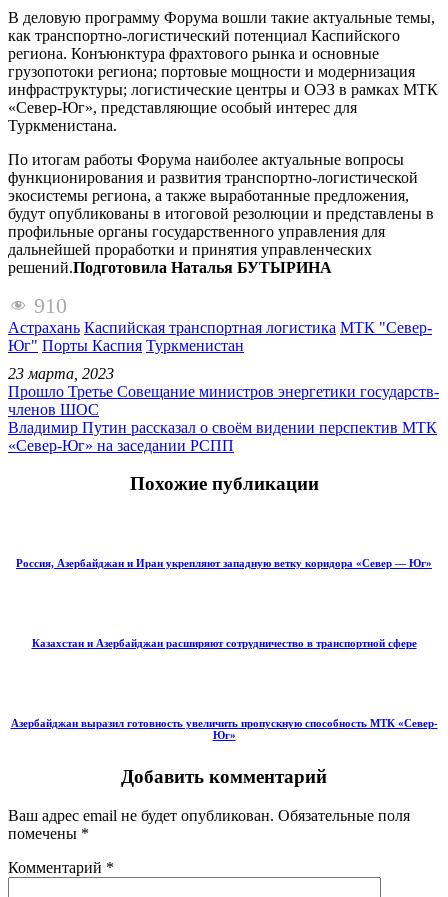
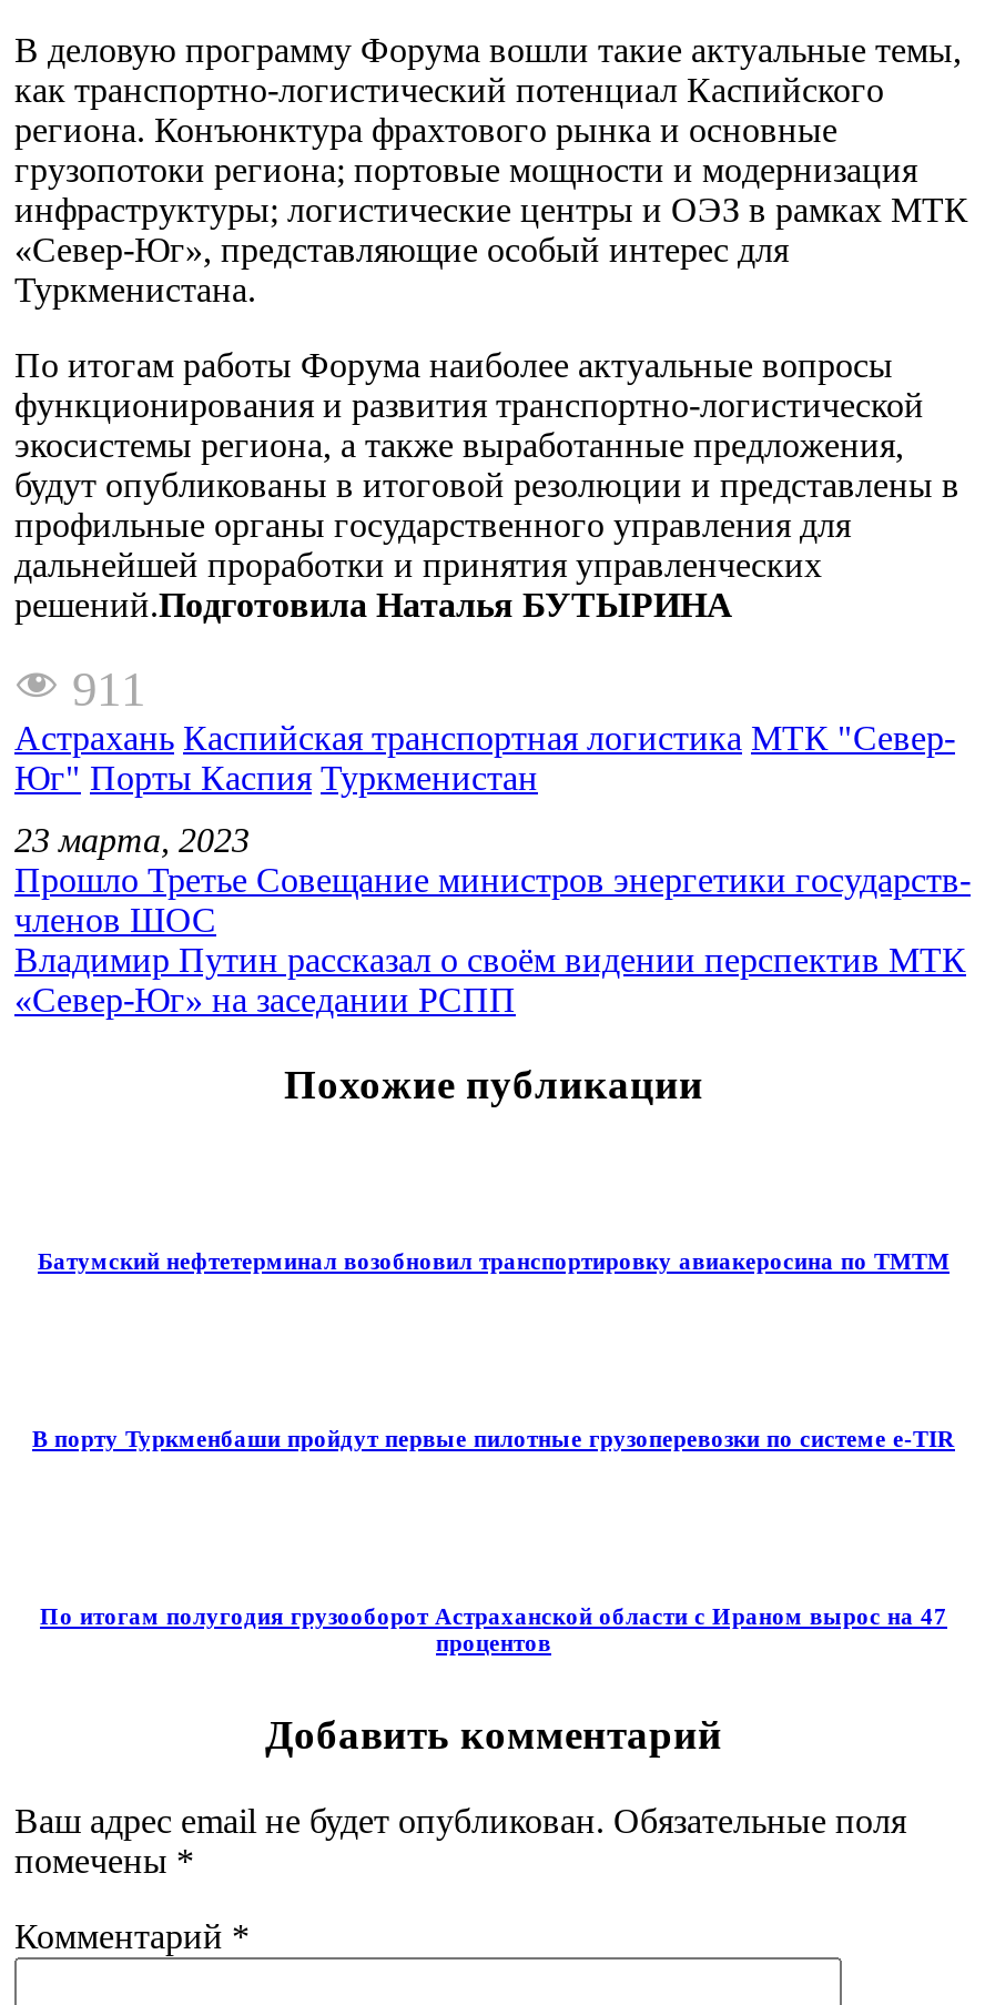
[34,292,67,317] 910 -> [72,660,145,716] 911
[16,557,432,569] Россия, Азербайджан и Иран укрепляют западную ветку коридора «Север — Юг» -> [38,1247,950,1274] Батумский нефтетерминал возобновил транспортировку авиакеросина по ТМТМ
[31,637,416,649] Казахстан и Азербайджан расширяют сотрудничество в транспортной сфере -> [32,1424,955,1451] В порту Туркменбаши пройдут первые пилотные грузоперевозки по системе e-TIR
[10,717,437,741] Азербайджан выразил готовность увеличить пропускную способность МТК «Север- | Юг» -> [40,1602,947,1655] По итогам полугодия грузооборот Астраханской области с Ираном вырос на 47 | процентов

